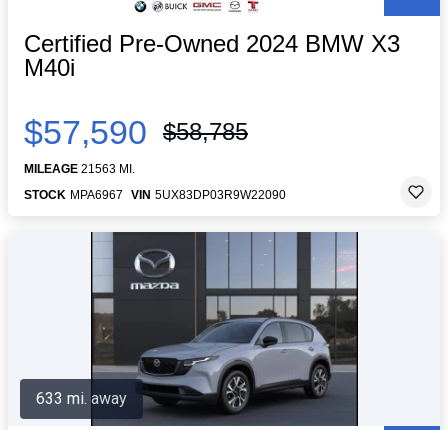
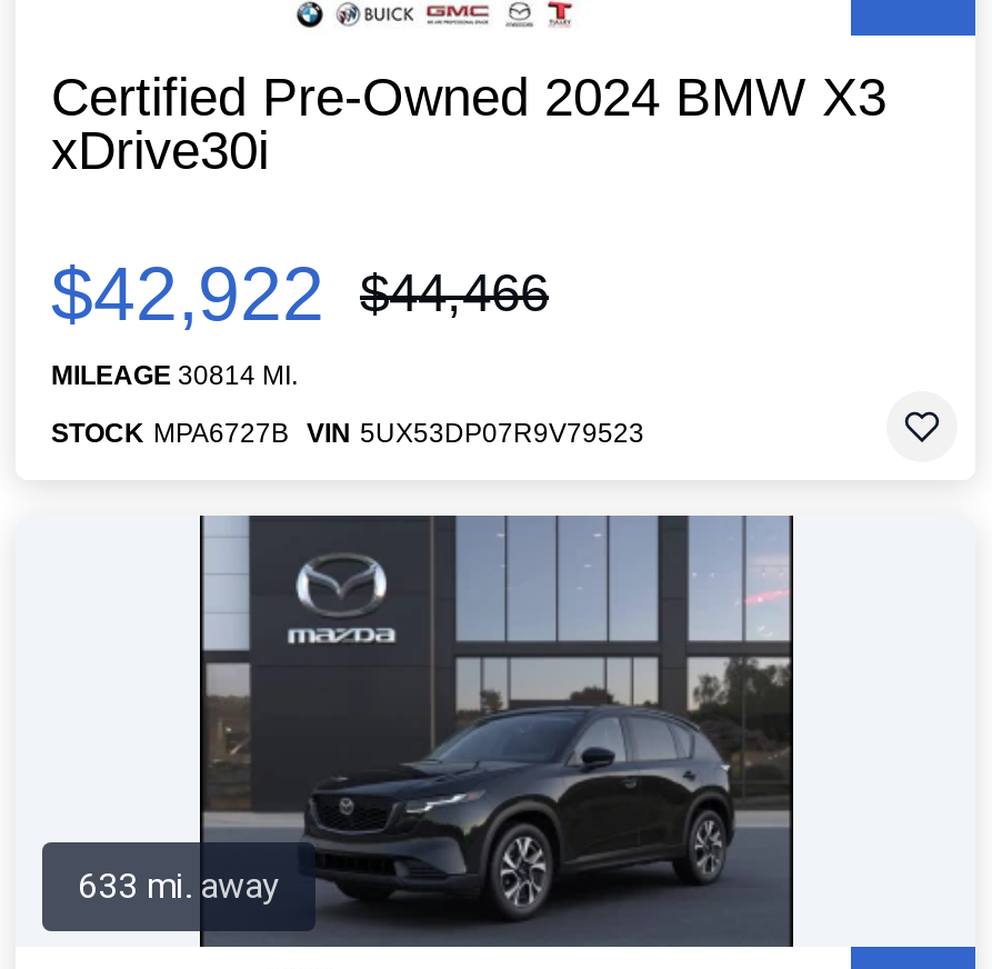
[24,54,75,81] M40i -> [51,120,269,180] xDrive30i
[24,113,248,176] $57,590 $58,785 | MILEAGE 21563 MI. -> [51,251,549,391] $42,922 $44,466 | MILEAGE 30814 MI.
[24,188,286,202] STOCK MPA6967 VIN 5UX83DP03R9W22090 -> [51,418,644,449] STOCK MPA6727B VIN 5UX53DP07R9V79523
[137,318,331,394] [image] -> [304,709,733,873] [image]

